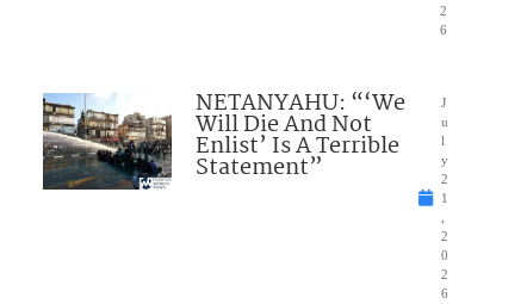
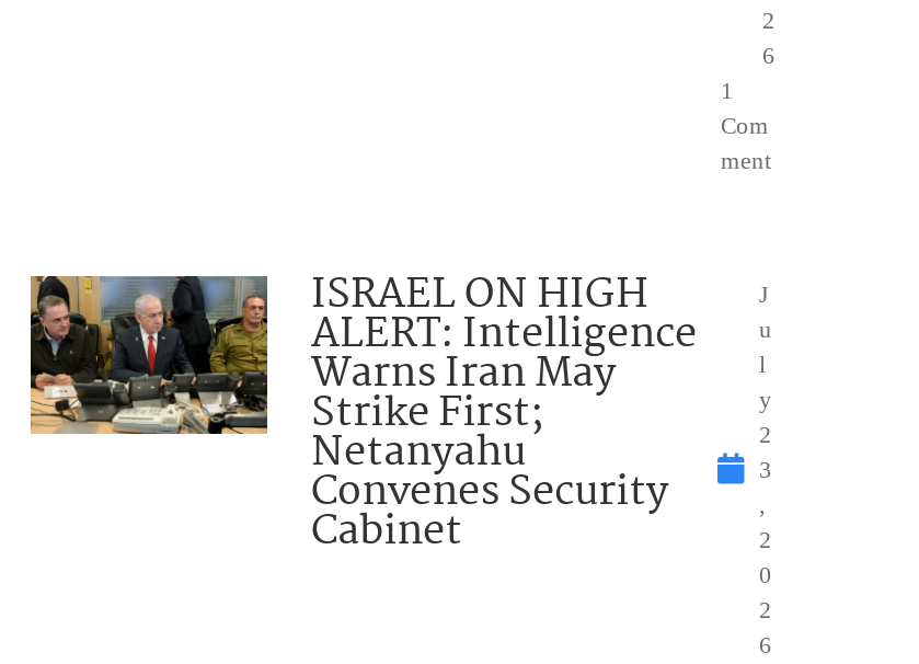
[42,86,405,191] [image] | NETANYAHU: “‘We | Will Die And Not | Enlist’ Is A Terrible | Statement” -> [28,76,771,565] [image] | 1 | Com | ment | ISRAEL ON HIGH | ALERT: Intelligence | Warns Iran May | Strike First; | Netanyahu | Convenes Security | Cabinet
[442,191,449,205] 1 -> [759,456,772,482] 3

